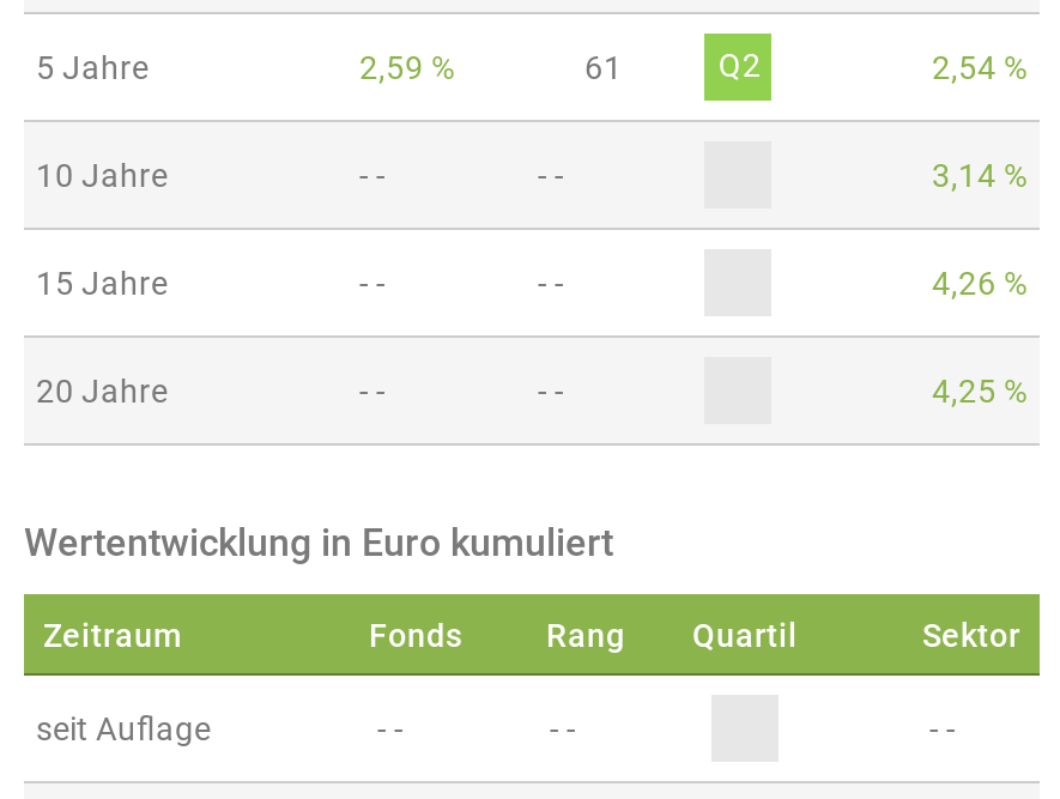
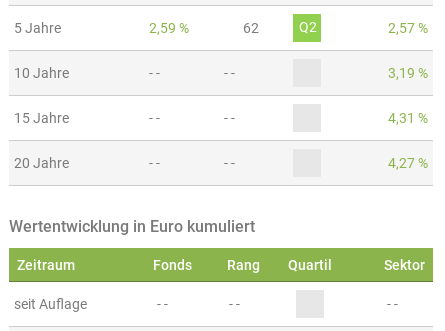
[584,49,623,87] 61 -> [243,20,259,36] 62
[932,49,1028,87] 2,54 % -> [388,20,428,36] 2,57 %
[932,156,1028,195] 3,14 % -> [388,65,428,81] 3,19 %
[932,264,1028,303] 4,26 % -> [388,110,428,126] 4,31 %
[932,372,1028,410] 4,25 % -> [388,155,428,171] 4,27 %

